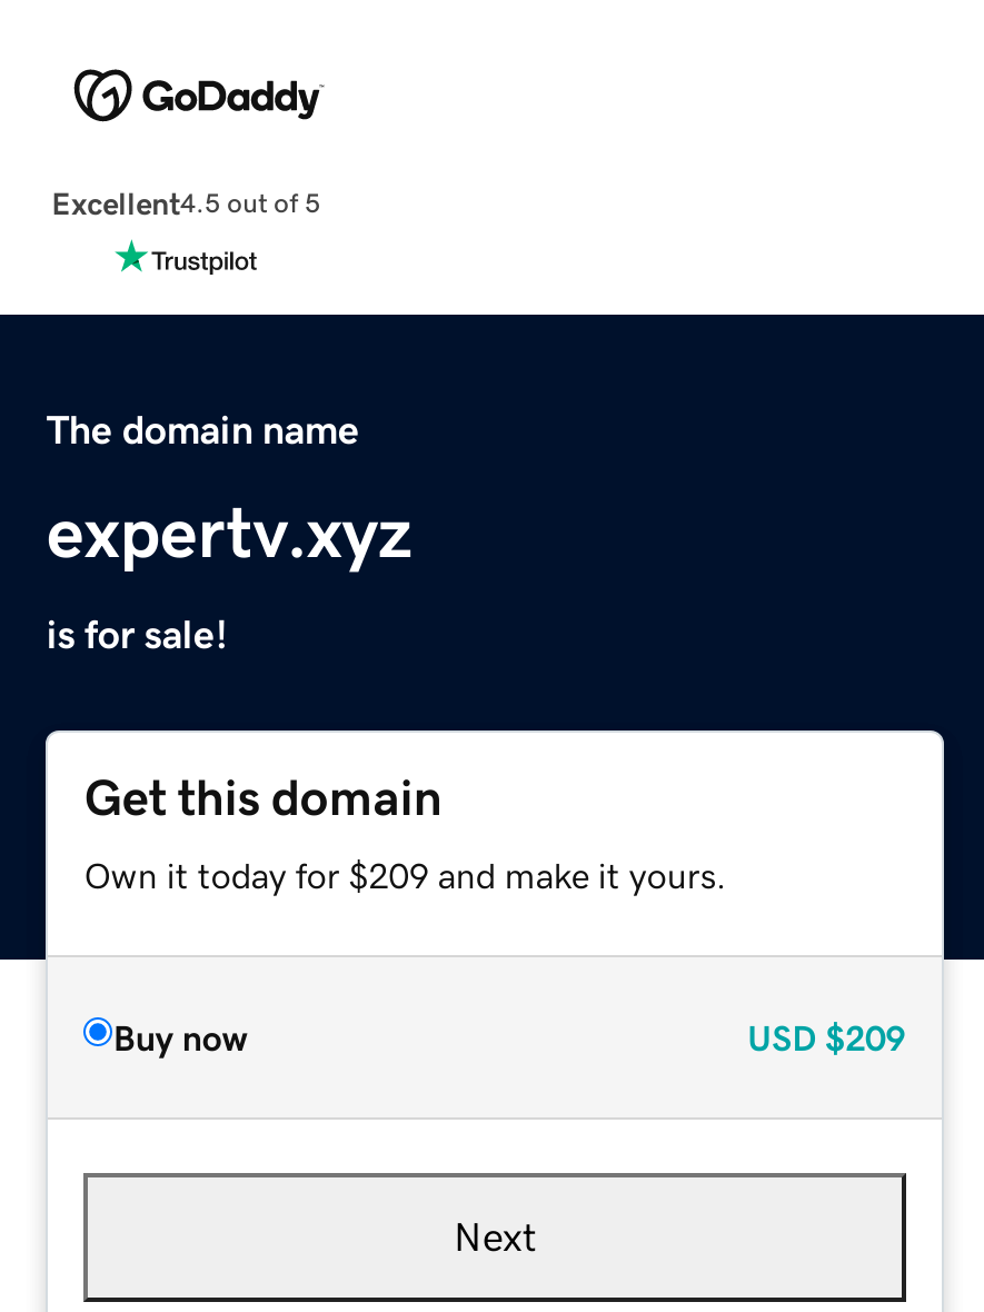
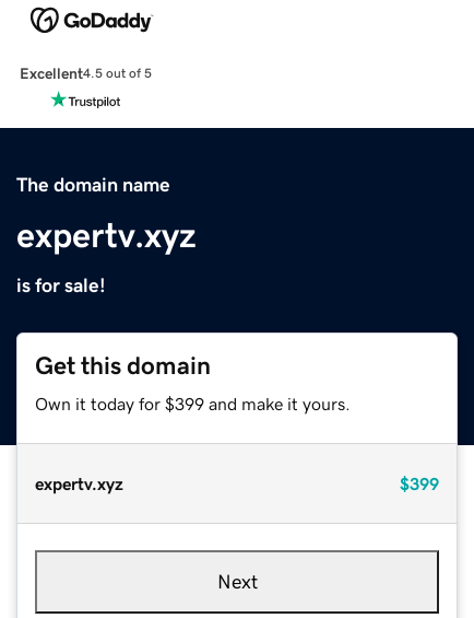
[84,856,727,892] Own it today for $209 and make it yours. -> [35,394,351,412] Own it today for $399 and make it yours.
[113,1019,905,1054] Buy now | USD $209 -> [35,474,439,492] expertv.xyz | $399

